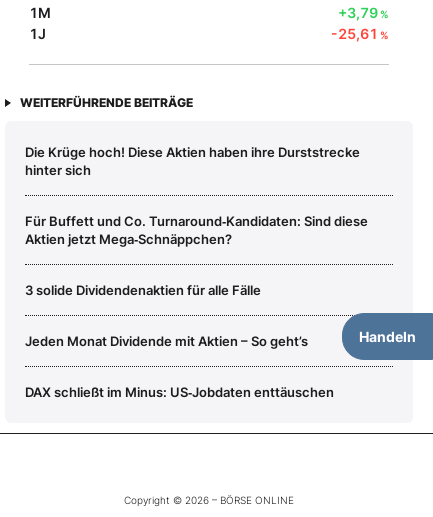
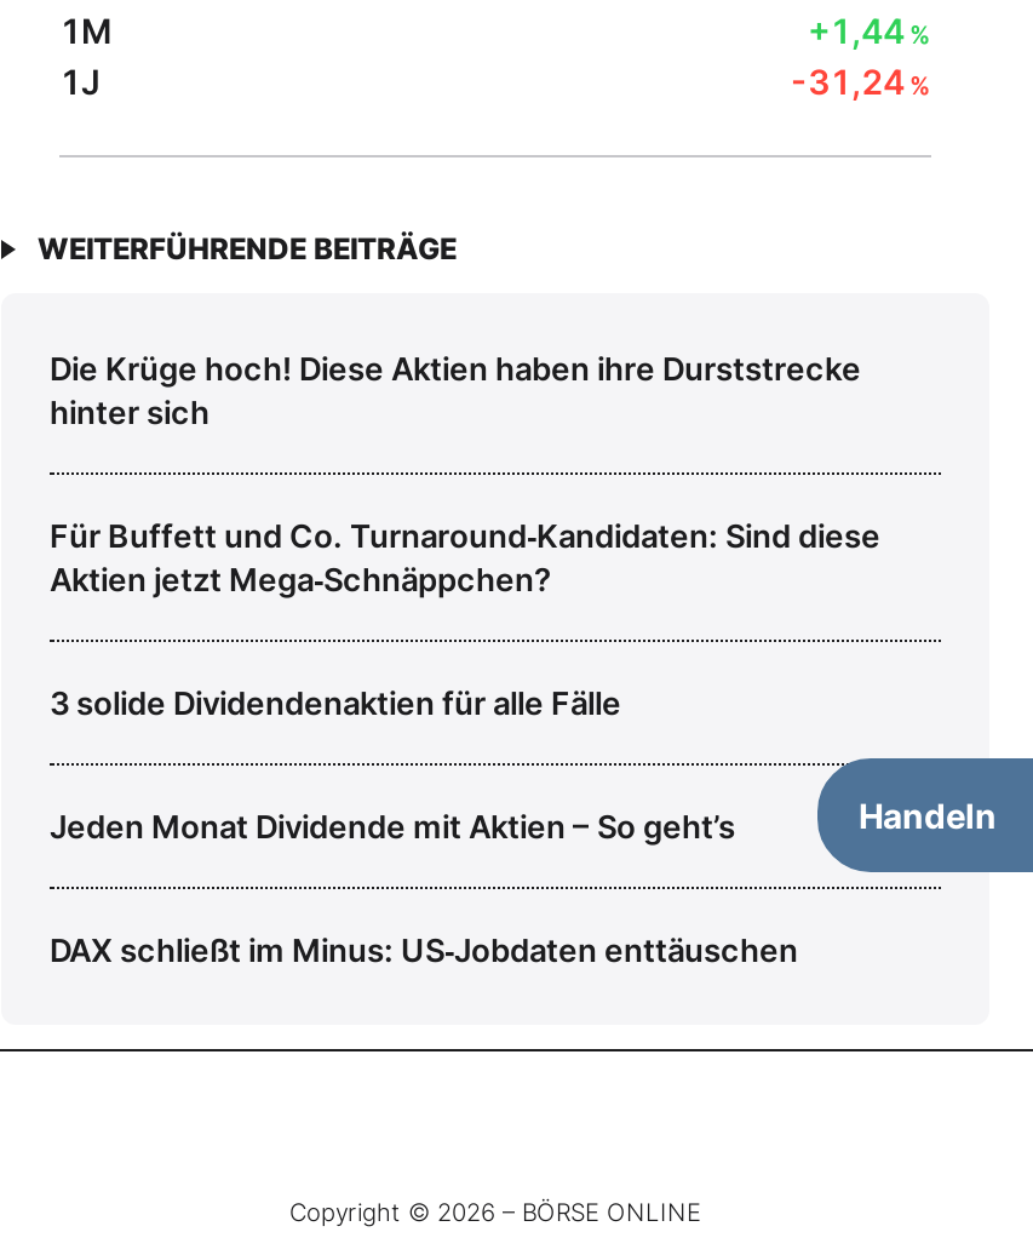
[338,4,389,21] +3,79% -> [808,9,931,50] +1,44%
[331,25,389,42] -25,61% -> [791,60,931,101] -31,24%

